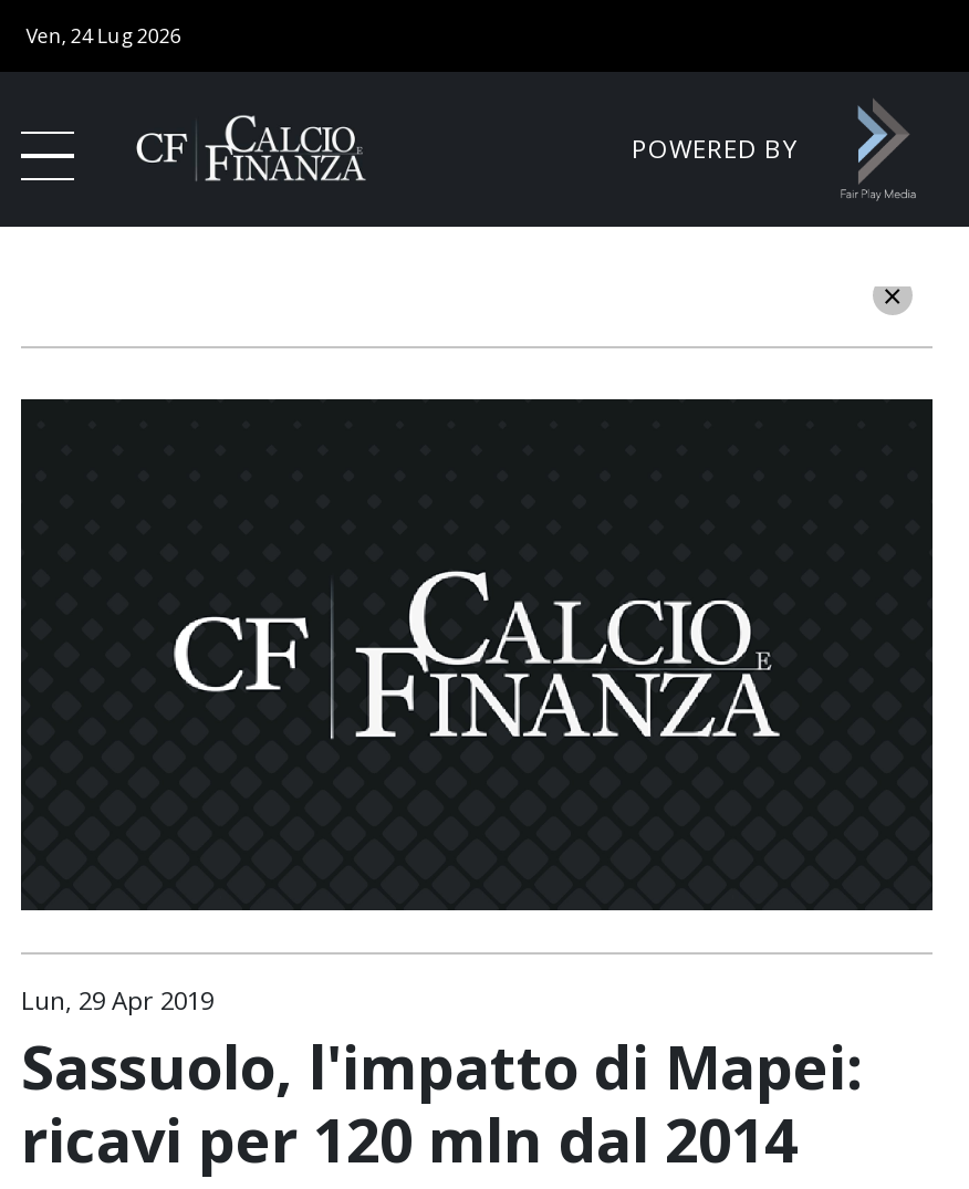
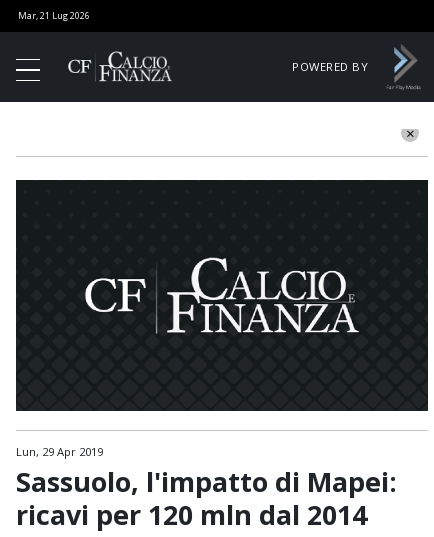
[26,21,181,50] Ven, 24 Lug 2026 -> [18,9,90,22] Mar, 21 Lug 2026

